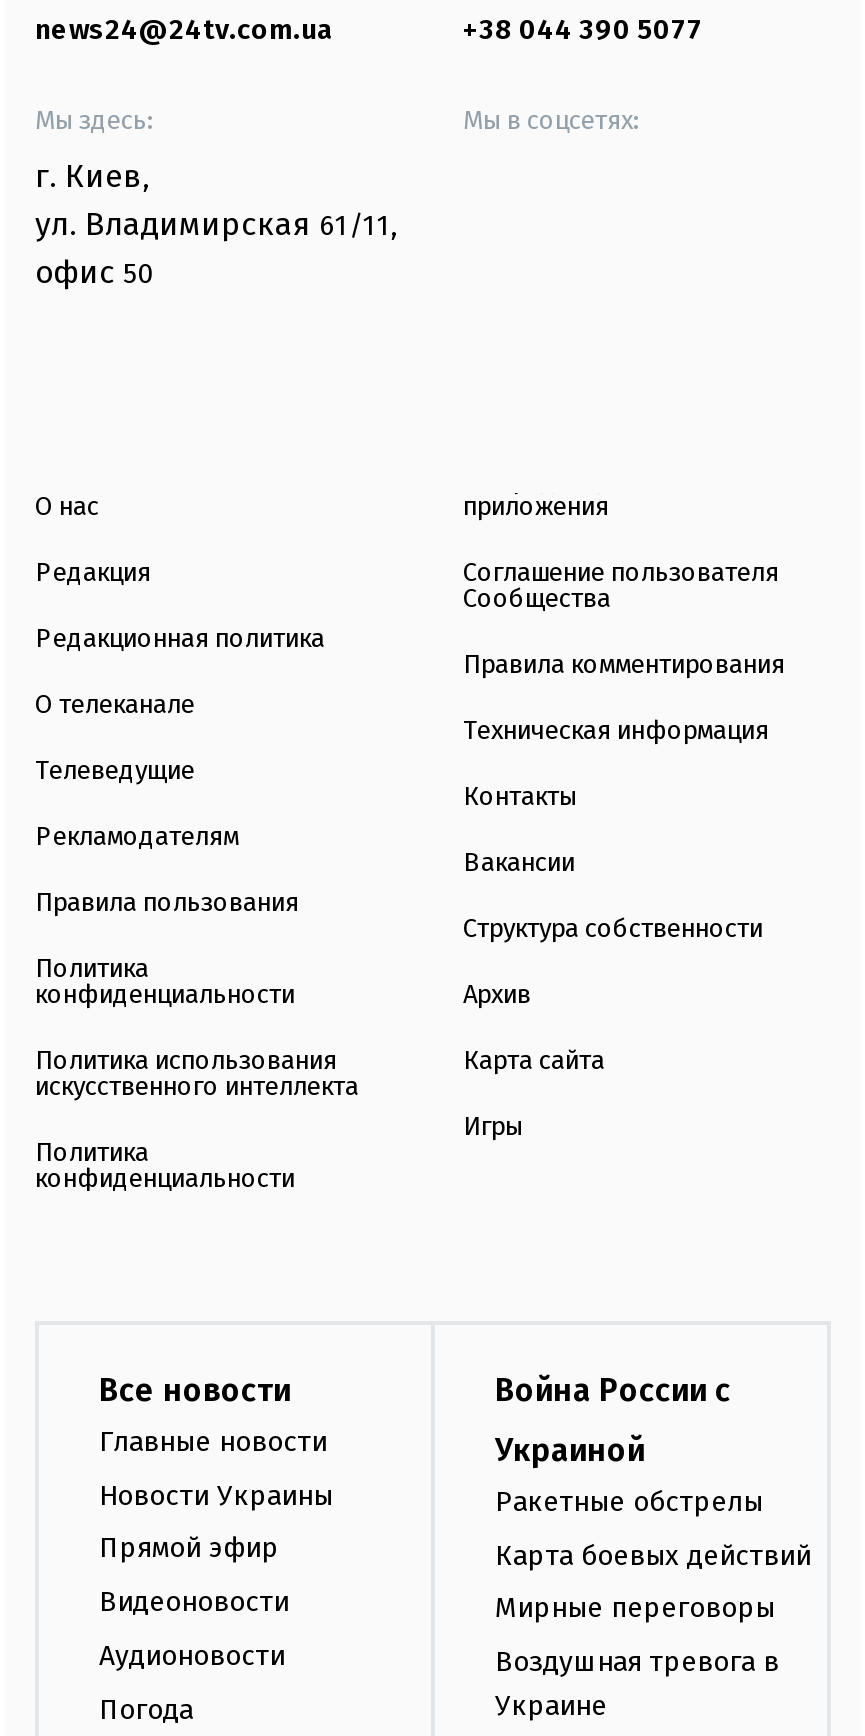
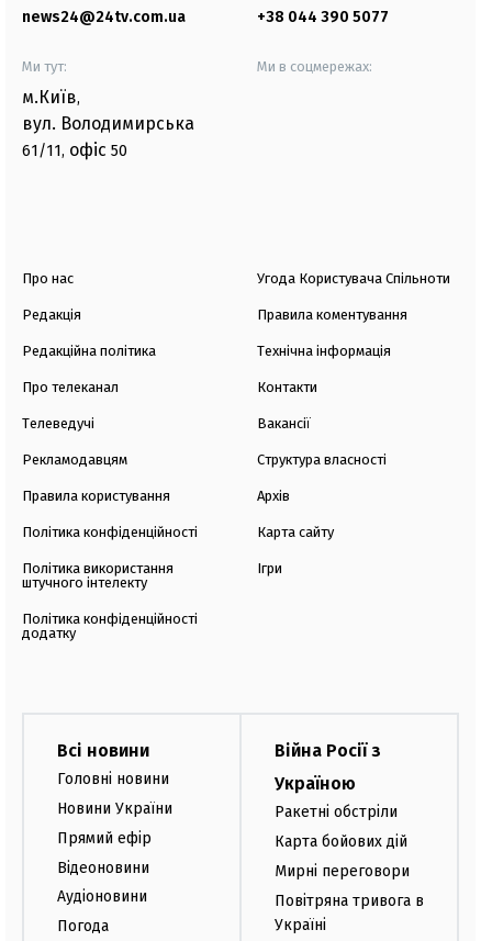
[35,104,397,290] Мы здесь: | г. Киев, | ул. Владимирская 61/11, | офис 50 -> [22,58,194,160] Ми тут: | м.Київ, | вул. Володимирська | 61/11, офіс 50
[463,104,639,134] Мы в соцсетях: -> [257,58,372,75] Ми в соцмережах:
[35,490,359,1192] О нас | Редакция | Редакционная политика | О телеканале | Телеведущие | Рекламодателям | Правила пользования | Политика | конфиденциальности | Политика использования | искусственного интеллекта | Политика | конфиденциальности -> [22,270,198,641] Про нас | Редакція | Редакційна політика | Про телеканал | Телеведучі | Рекламодавцям | Правила користування | Політика конфіденційності | Політика використання | штучного інтелекту | Політика конфіденційності | додатку
[463,490,785,1140] приложения | Соглашение пользователя | Сообщества | Правила комментирования | Техническая информация | Контакты | Вакансии | Структура собственности | Архив | Карта сайта | Игры -> [257,270,450,577] Угода Користувача Спільноти | Правила коментування | Технічна інформація | Контакти | Вакансії | Структура власності | Архів | Карта сайту | Ігри
[99,1370,333,1673] Все новости | Главные новости | Новости Украины | Прямой эфир | Видеоновости | Аудионовости -> [57,740,172,906] Всі новини | Головні новини | Новини України | Прямий ефір | Відеоновини | Аудіоновини
[495,1370,731,1408] Война России с -> [275,740,381,761] Війна Росії з
[495,1430,763,1518] Украиной | Ракетные обстрелы -> [275,773,398,821] Україною | Ракетні обстріли
[495,1538,811,1572] Карта боевых действий -> [275,832,407,851] Карта бойових дій
[495,1591,775,1625] Мирные переговоры -> [275,862,410,880] Мирні переговори
[495,1645,779,1723] Воздушная тревога в | Украине -> [275,891,424,934] Повітряна тривога в | Україні

